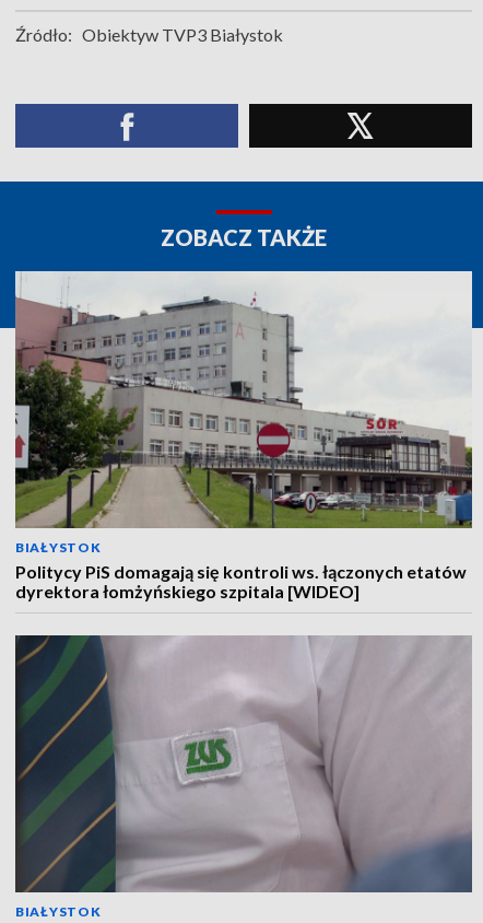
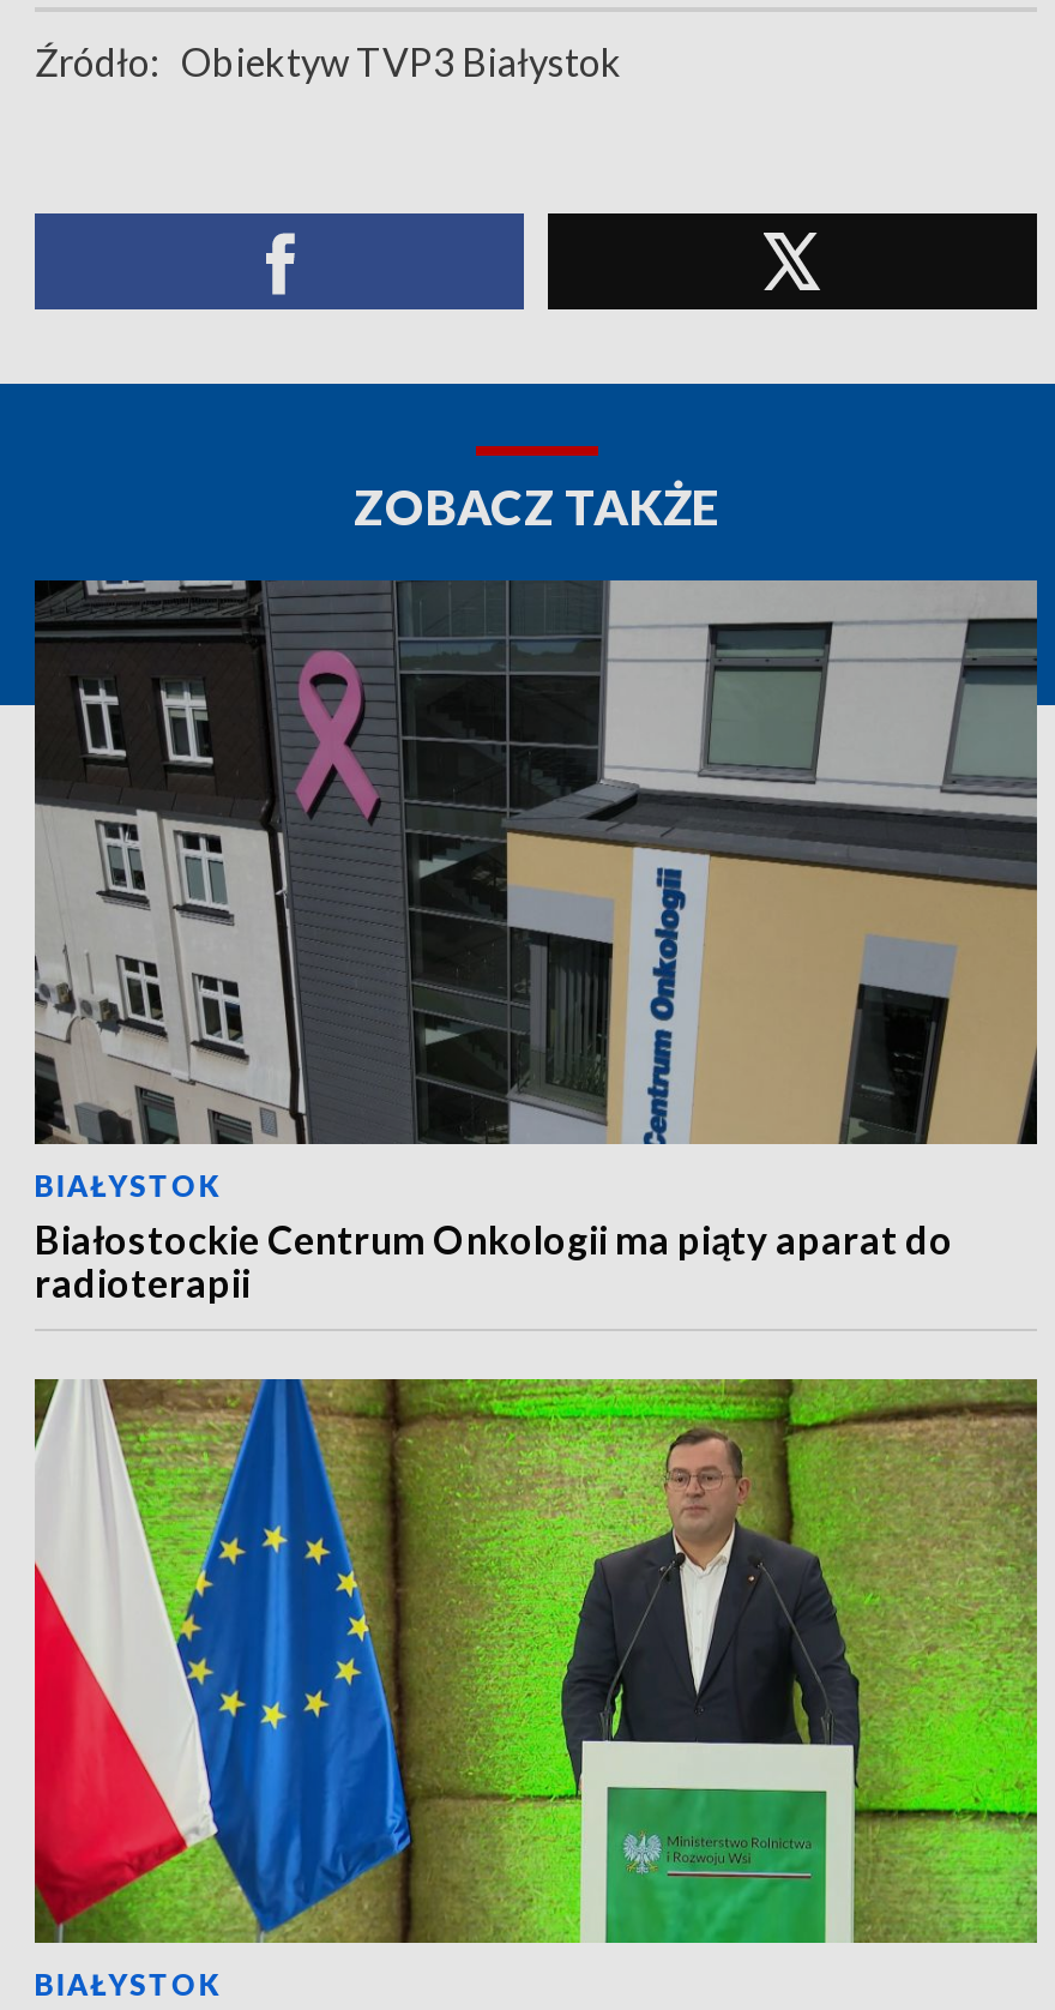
[14,270,473,601] [image] | Politycy PiS domagają się kontroli ws. łączonych etatów | dyrektora łomżyńskiego szpitala [WIDEO] -> [32,578,1039,1305] [image] | Białostockie Centrum Onkologii ma piąty aparat do | radioterapii
[14,634,473,893] [image] -> [32,1377,1039,1945] [image]

